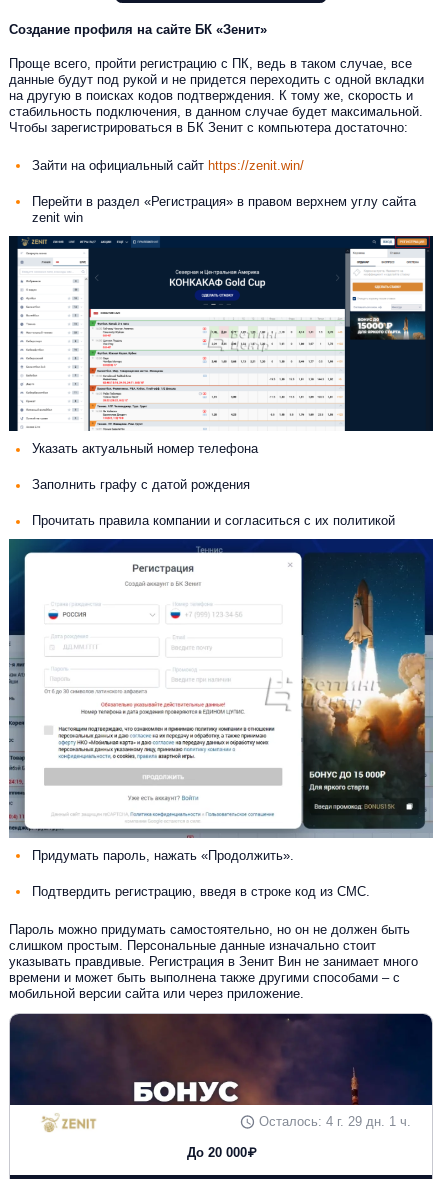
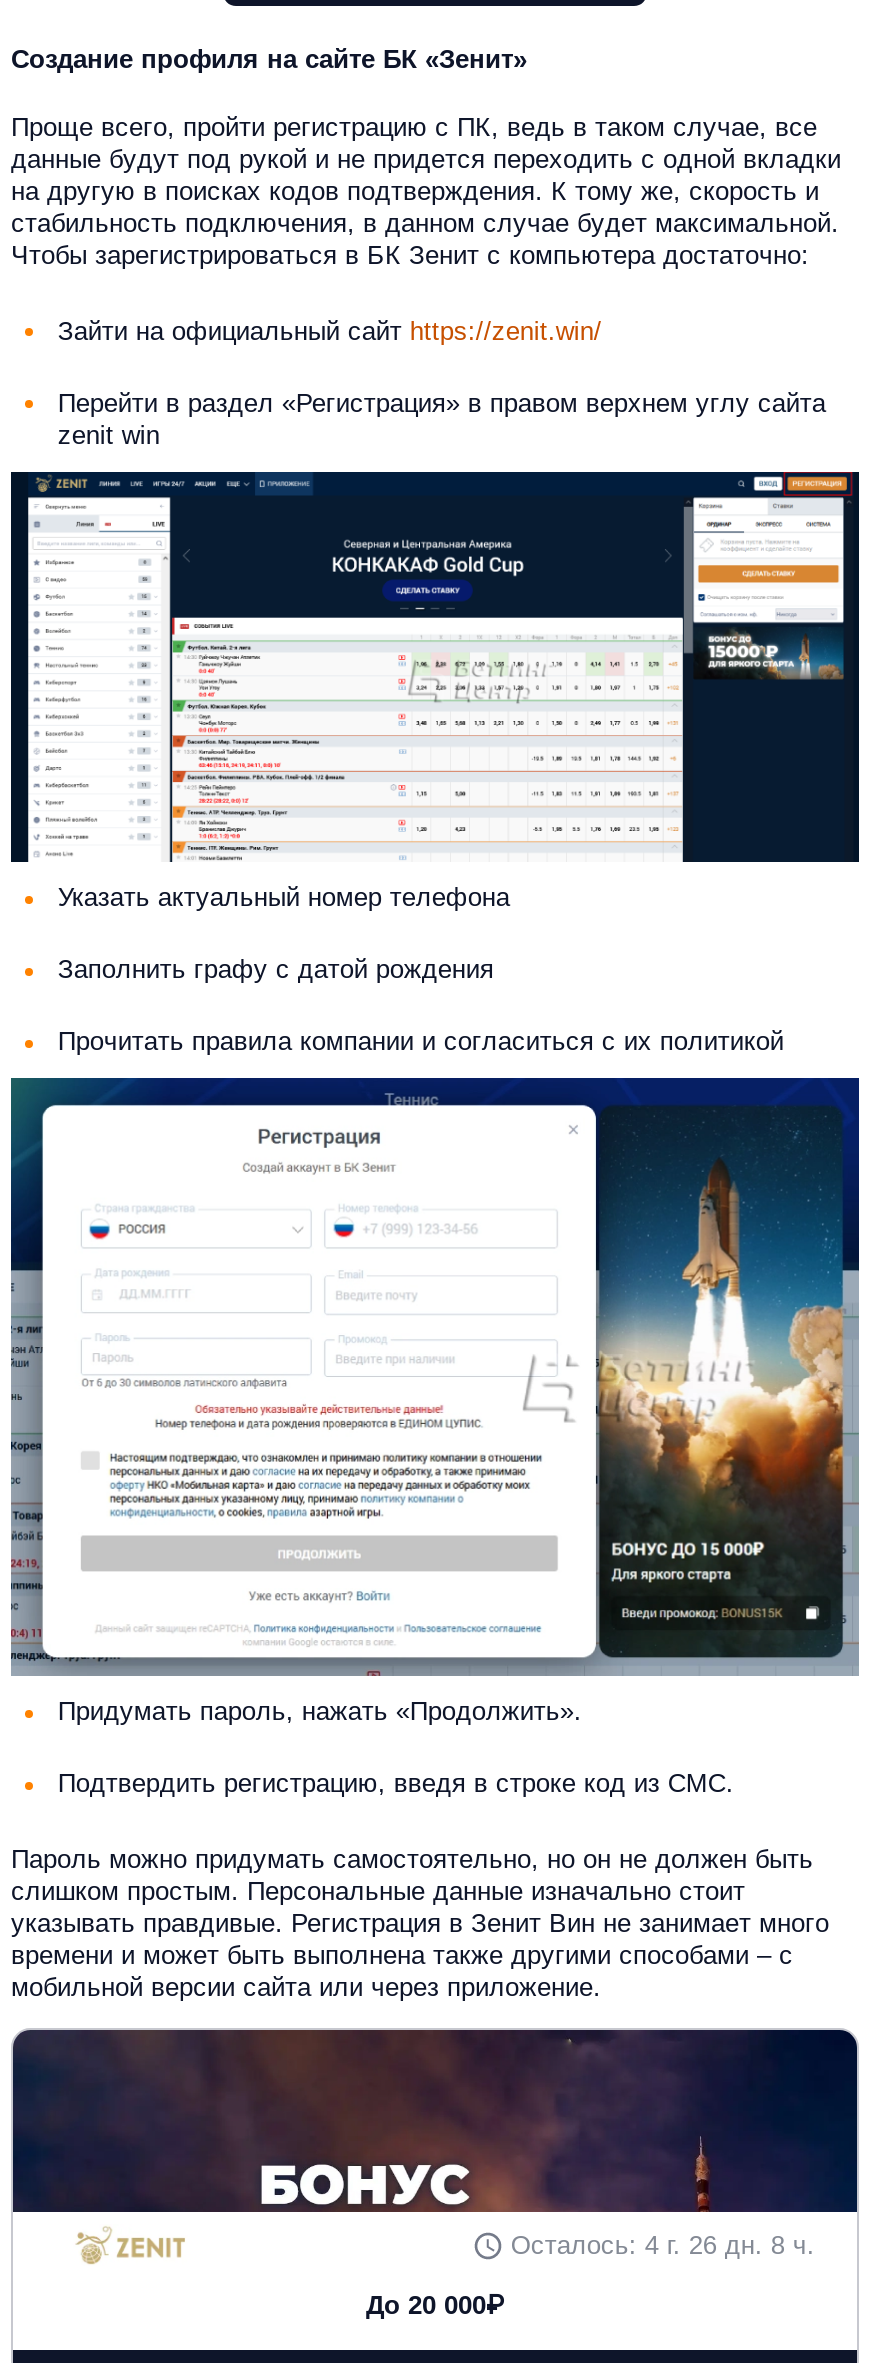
[259,1114,411,1129] Осталось: 4 г. 29 дн. 1 ч. -> [511,2230,815,2260] Осталось: 4 г. 26 дн. 8 ч.

